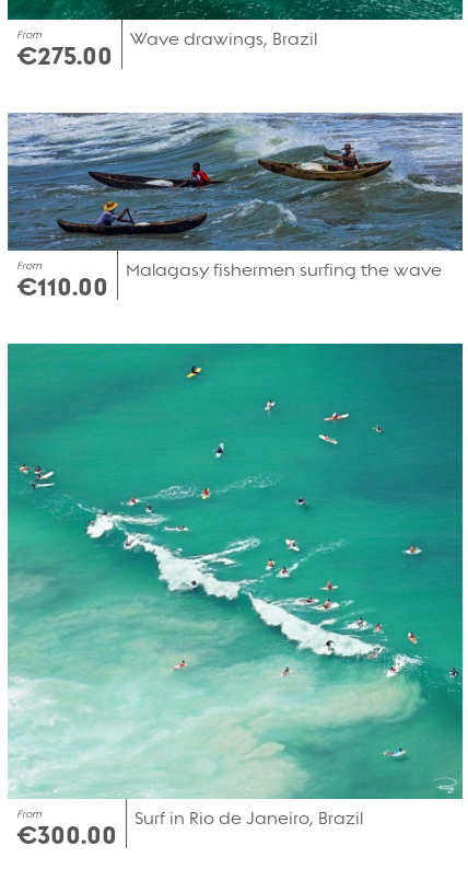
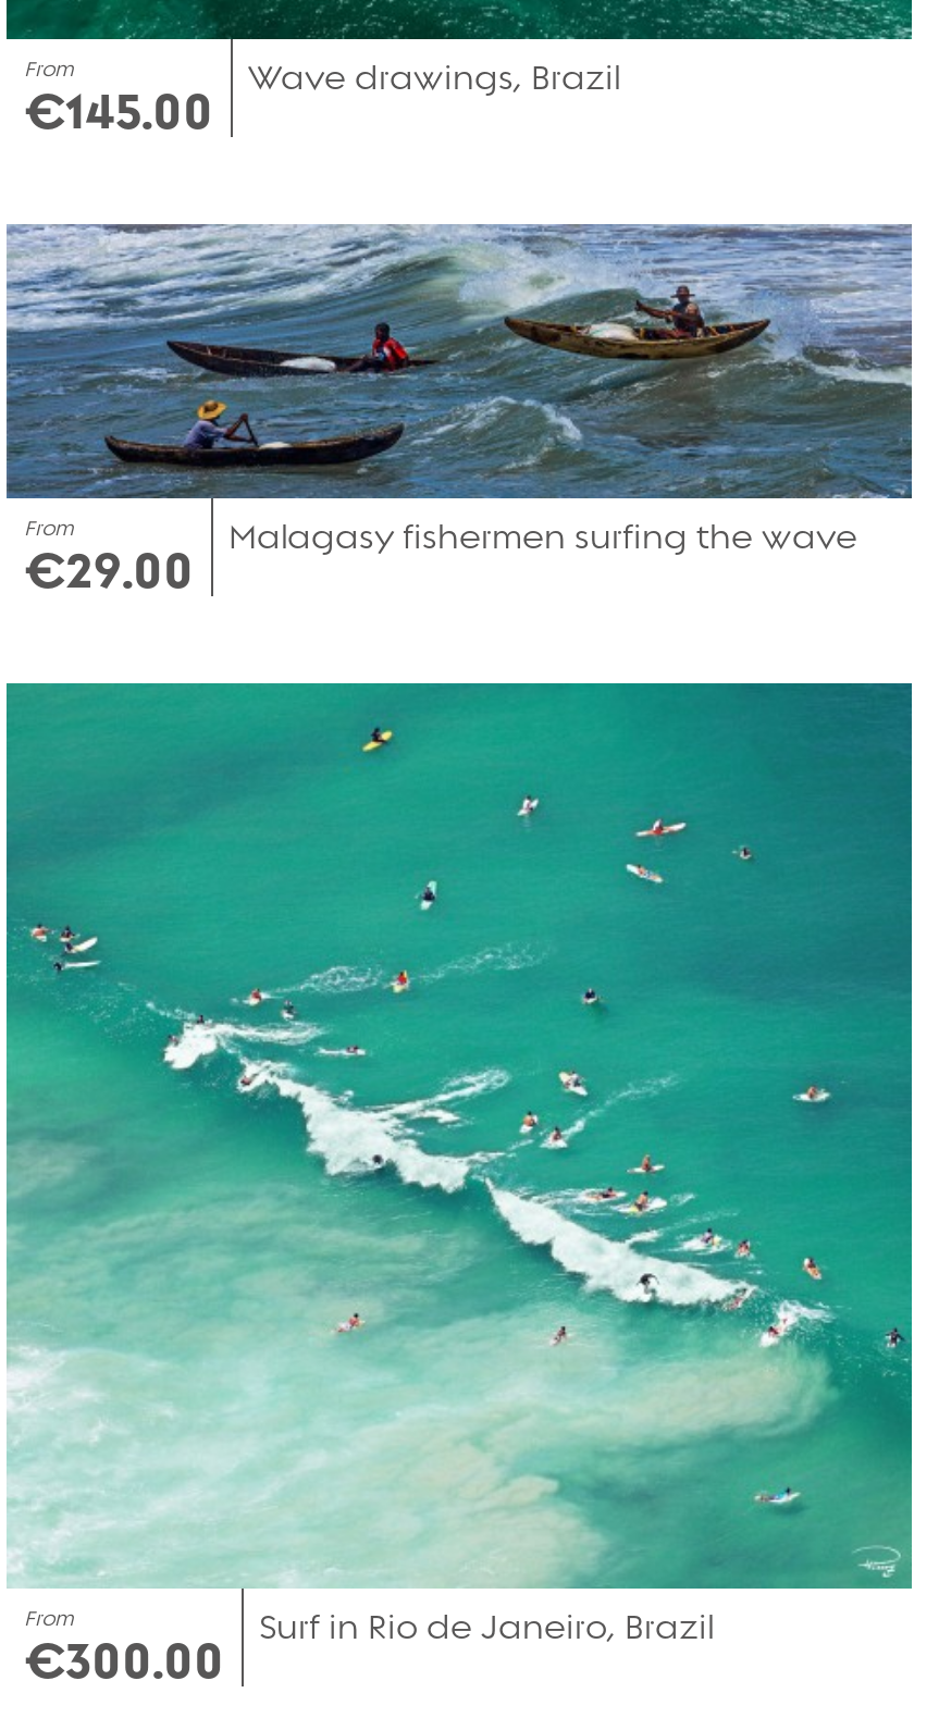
[16,41,113,71] €275.00 -> [24,81,213,142] €145.00
[16,271,108,302] €110.00 -> [24,539,194,600] €29.00

